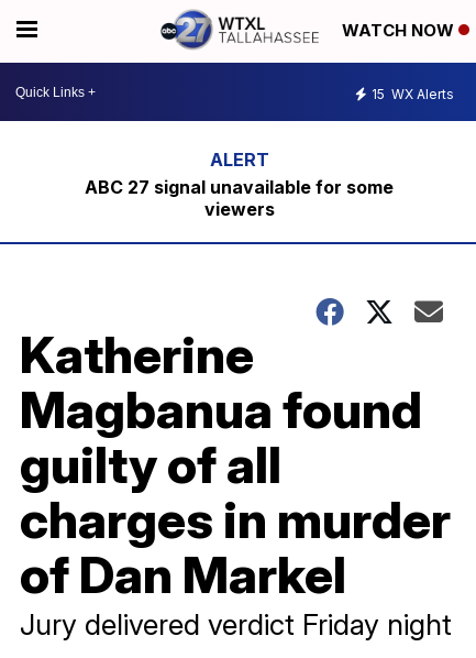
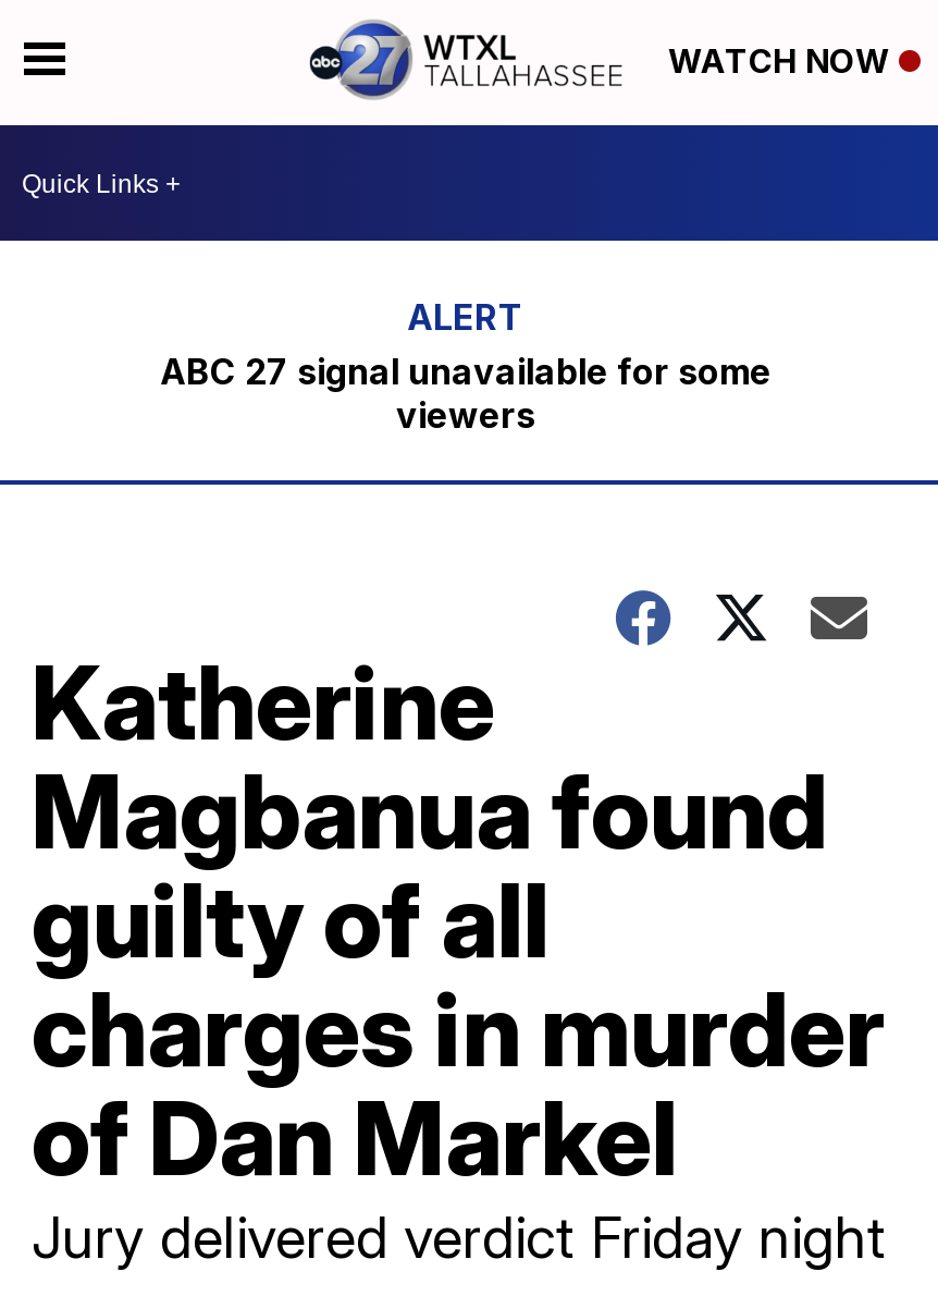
[372,85,454,102] 15 WX Alerts -> none

